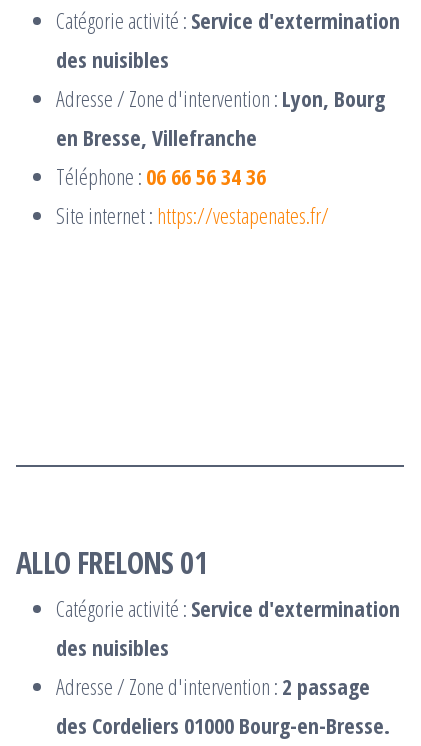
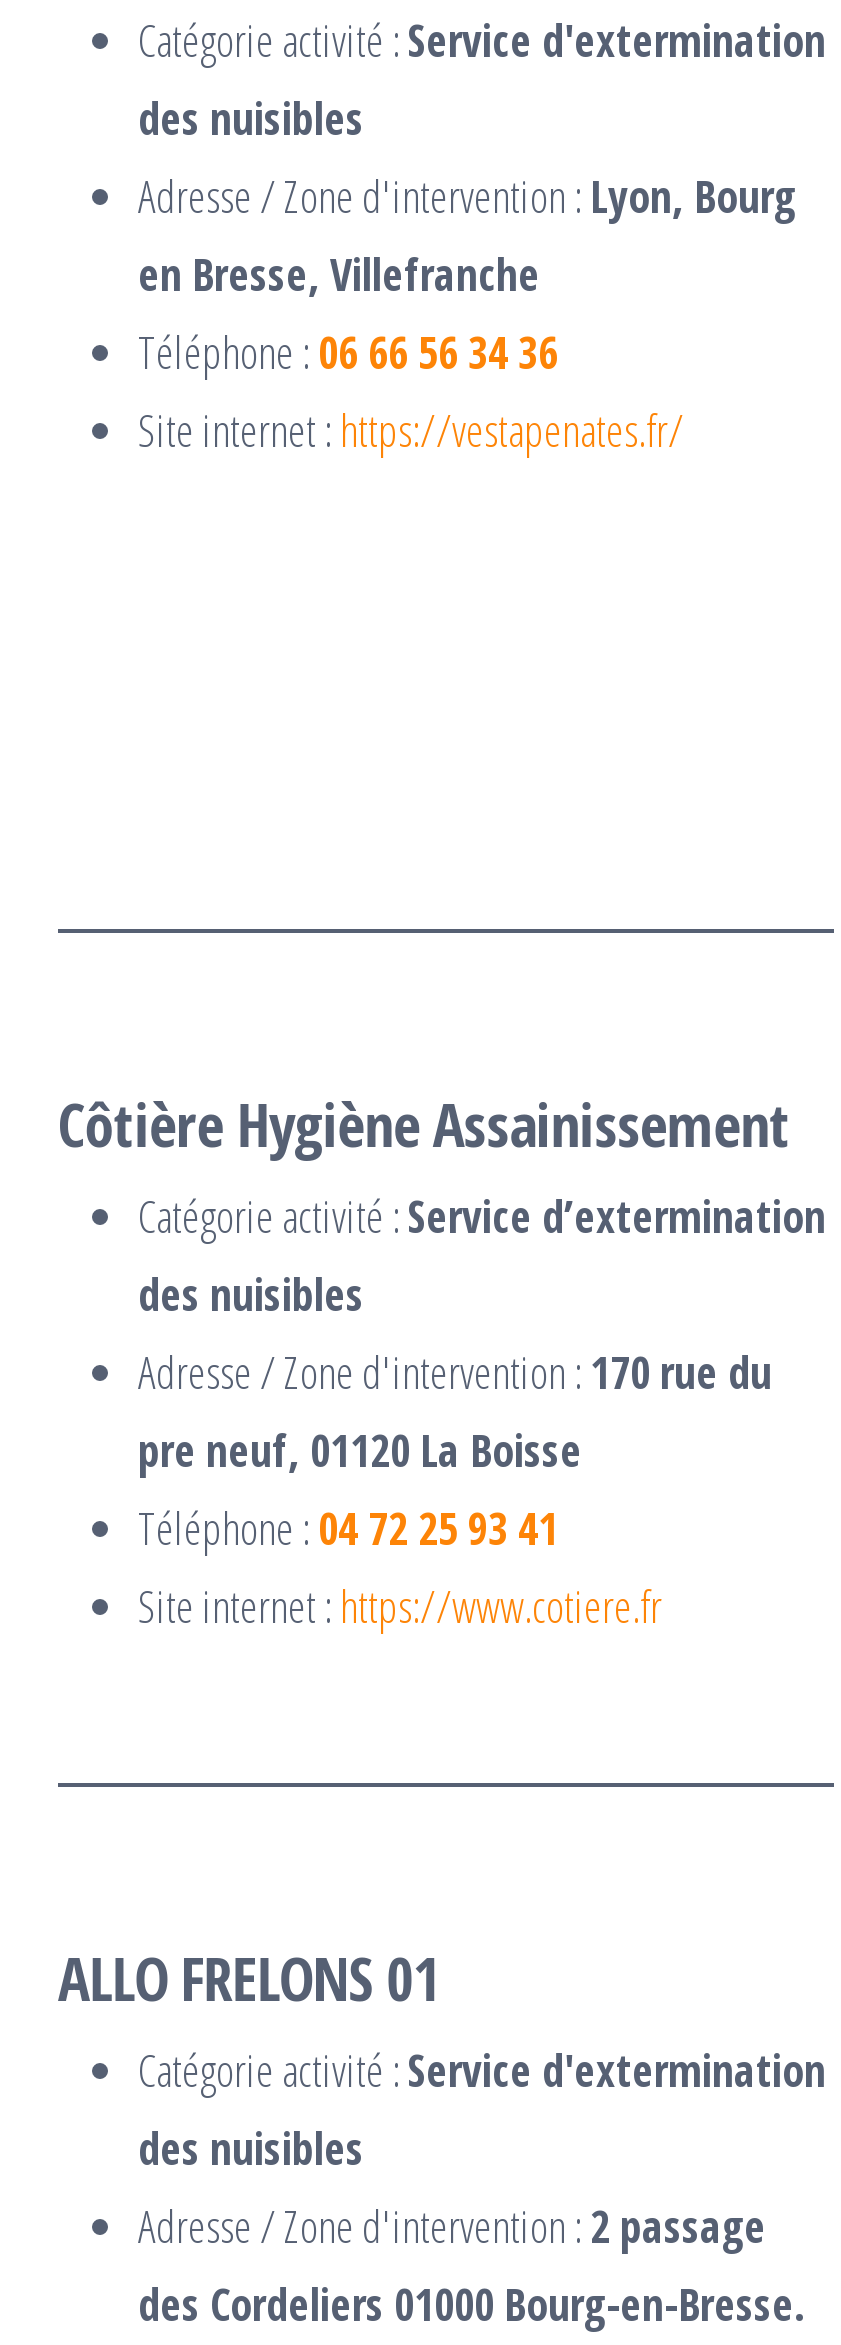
none -> [58,1083,826,1635] Côtière Hygiène Assainissement | Catégorie activité : Service d’extermination | des nuisibles | Adresse / Zone d'intervention : 170 rue du | pre neuf, 01120 La Boisse | Téléphone : 04 72 25 93 41 | Site internet : https://www.cotiere.fr

